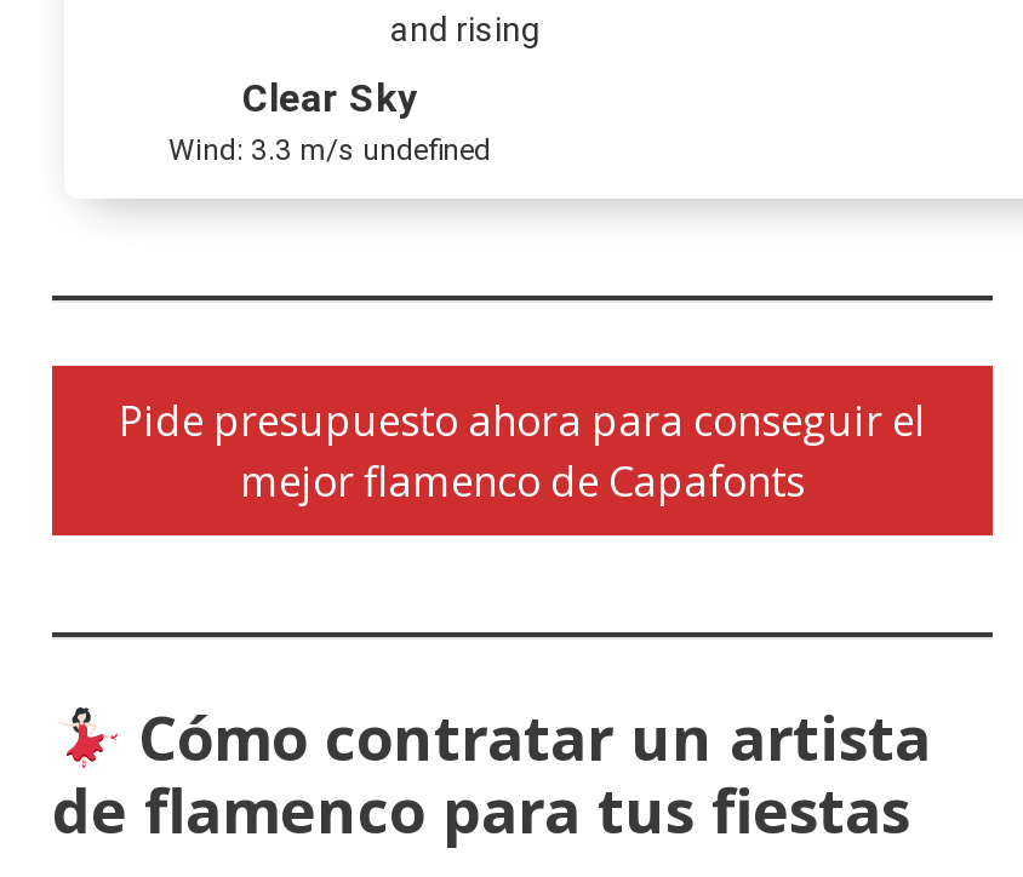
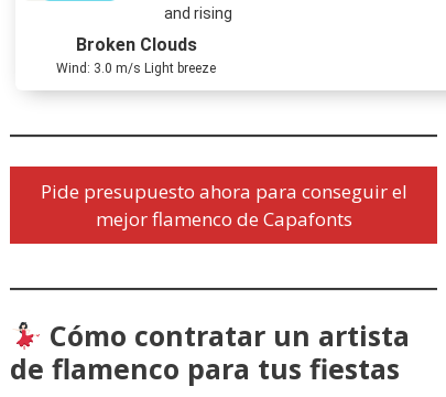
[168,76,491,168] Clear Sky | Wind: 3.3 m/s undefined -> [56,35,216,76] Broken Clouds | Wind: 3.0 m/s Light breeze

